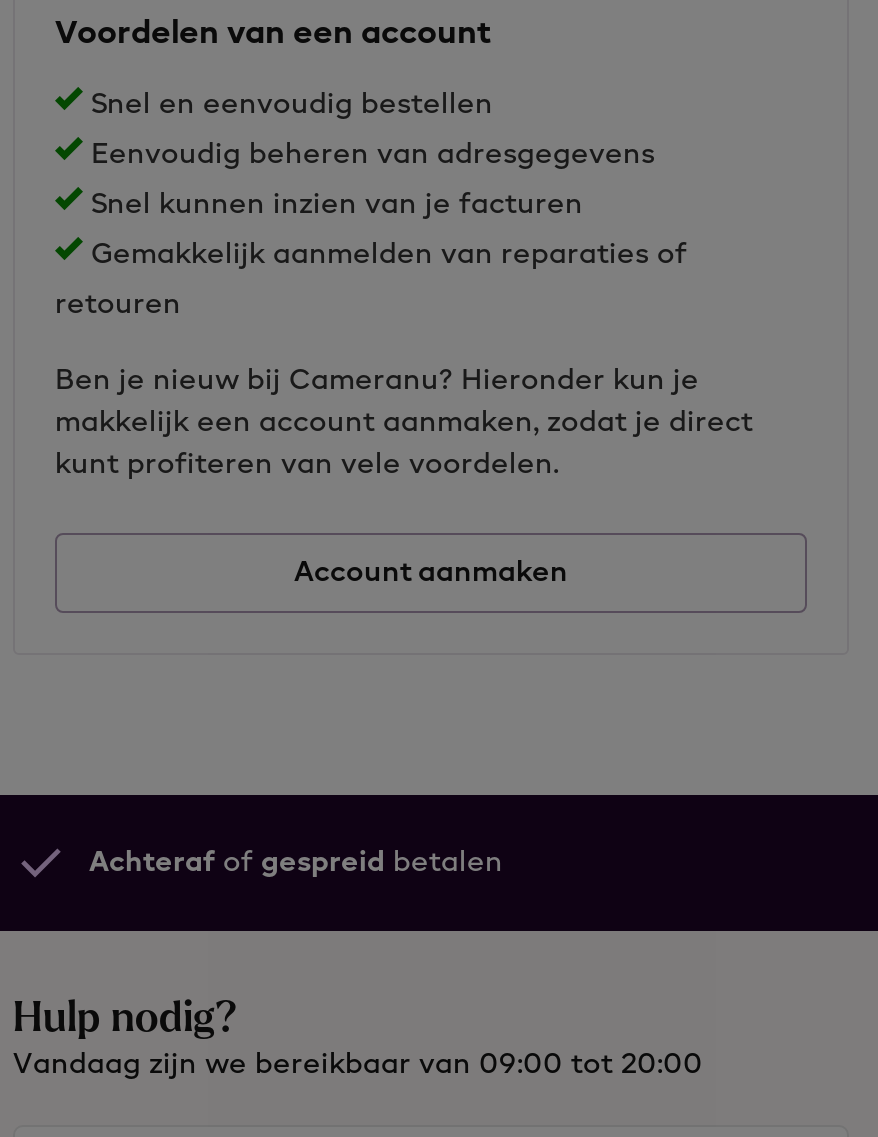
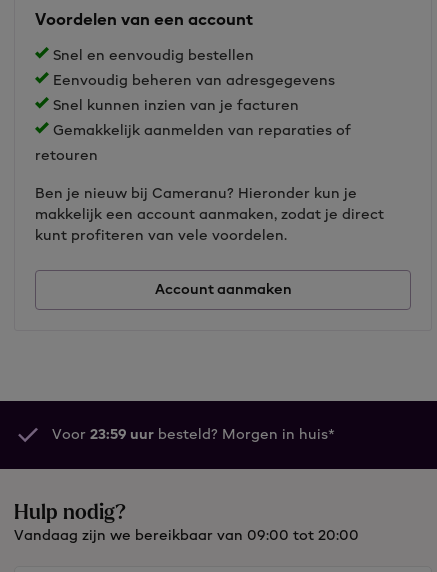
[89,845,503,879] Achteraf of gespreid betalen -> [52,426,335,443] Voor 23:59 uur besteld? Morgen in huis*

